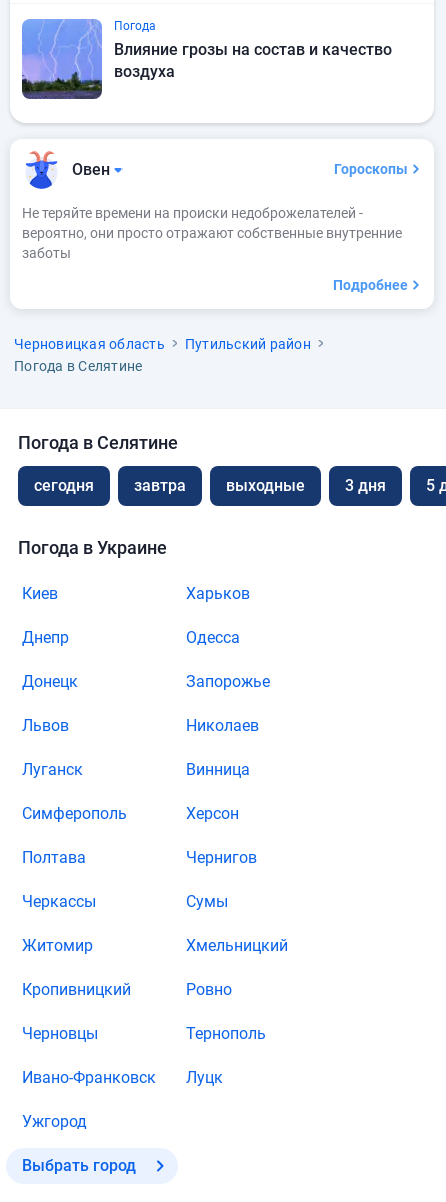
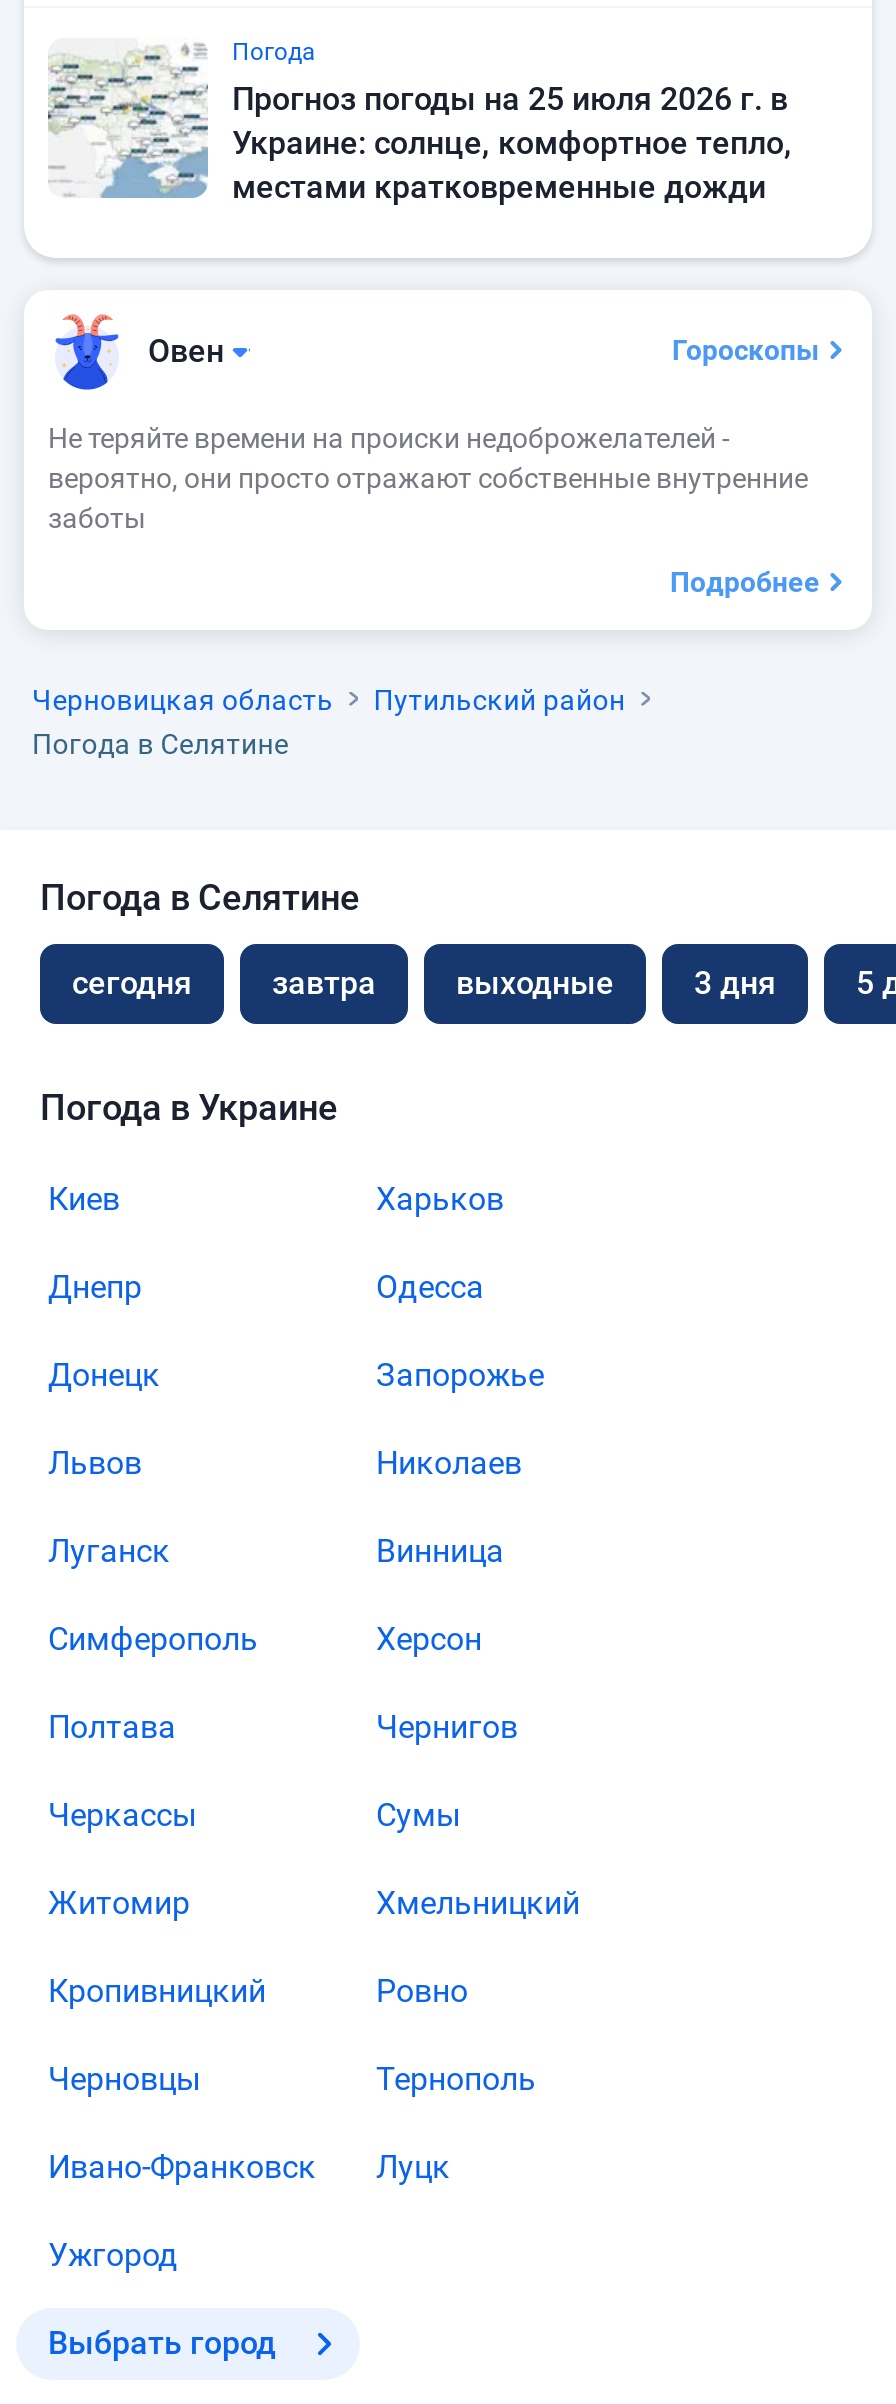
[21,18,392,100] [image] | Влияние грозы на состав и качество | воздуха -> [46,38,792,206] [image] | Прогноз погоды на 25 июля 2026 г. в | Украине: солнце, комфортное тепло, | местами кратковременные дожди

